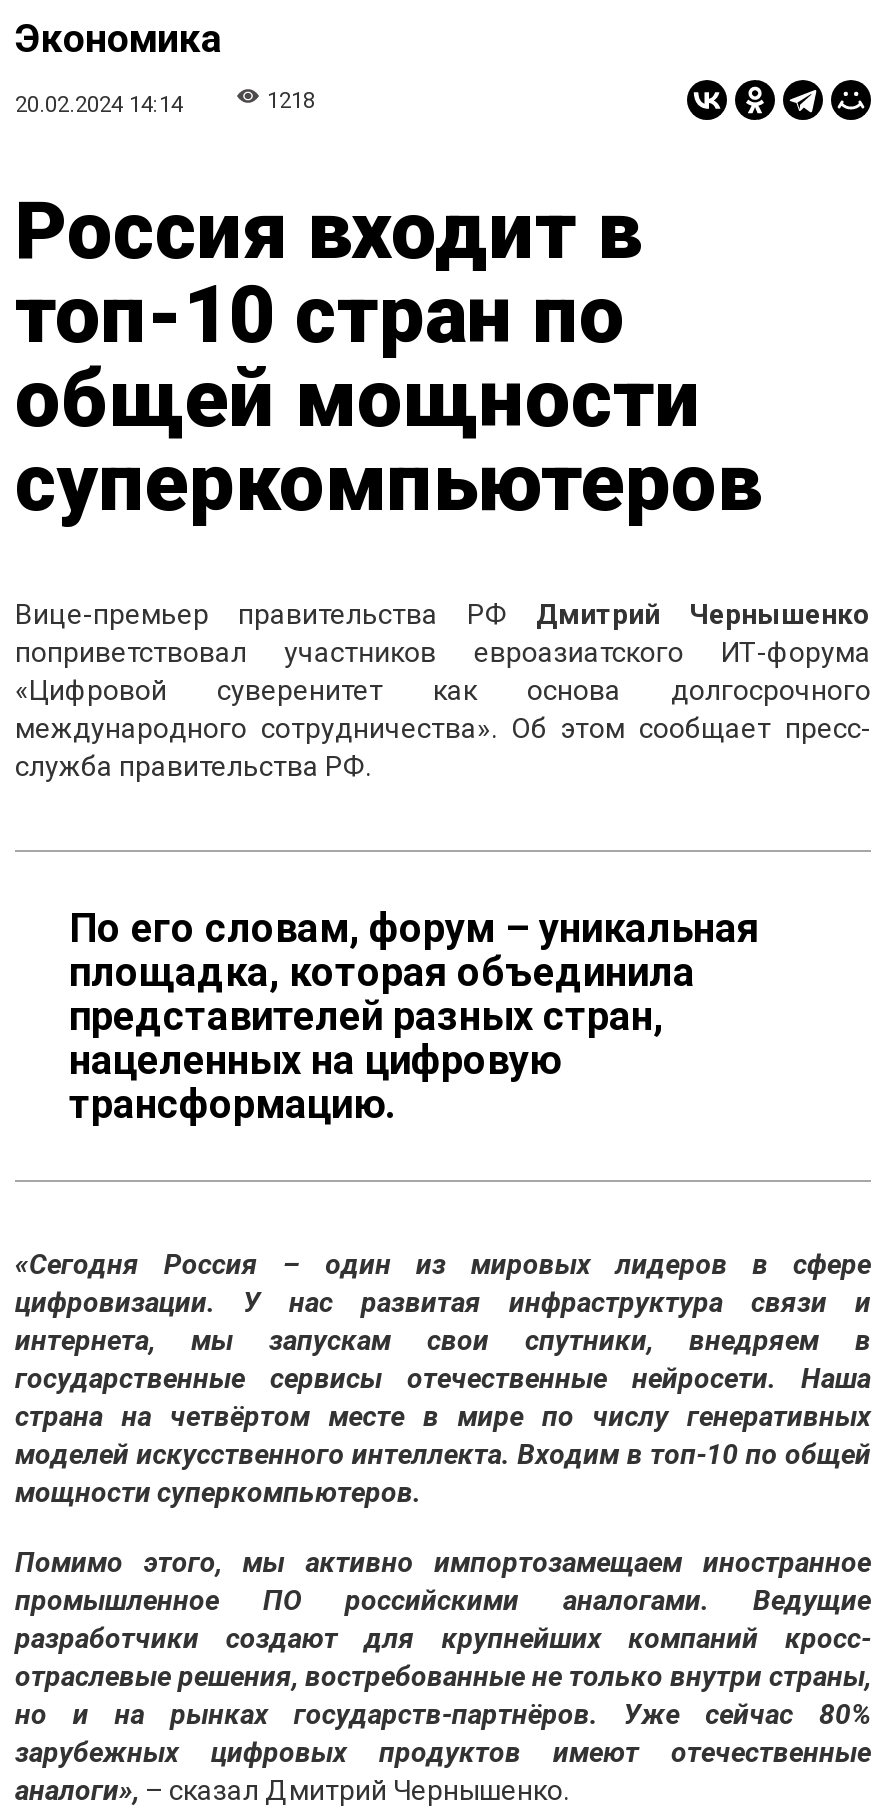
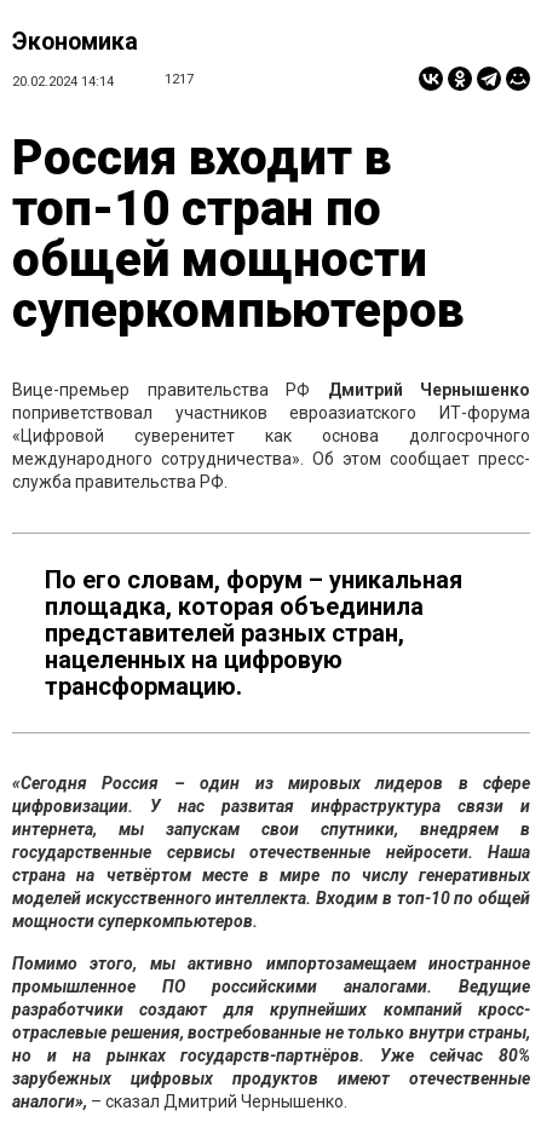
[267,88,315,114] 1218 -> [165,71,194,87] 1217

